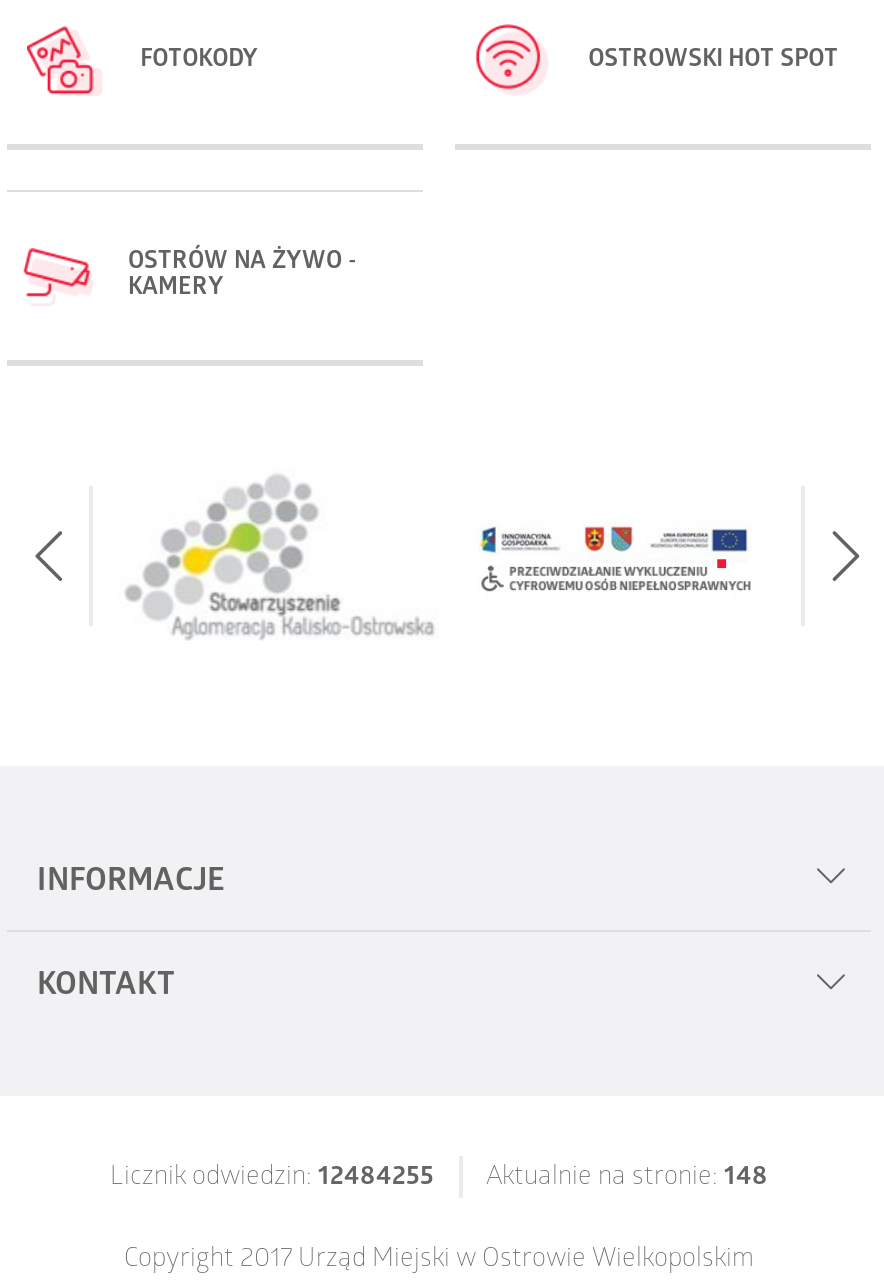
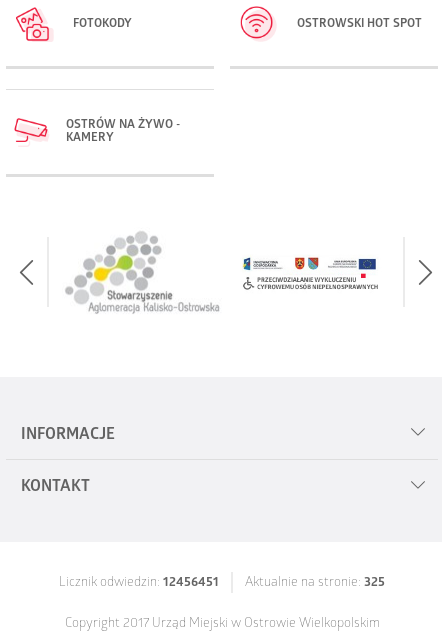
[110,1163,434,1193] Licznik odwiedzin: 12484255 -> [59,576,219,591] Licznik odwiedzin: 12456451
[486,1163,768,1193] Aktualnie na stronie: 148 -> [245,576,385,591] Aktualnie na stronie: 325

